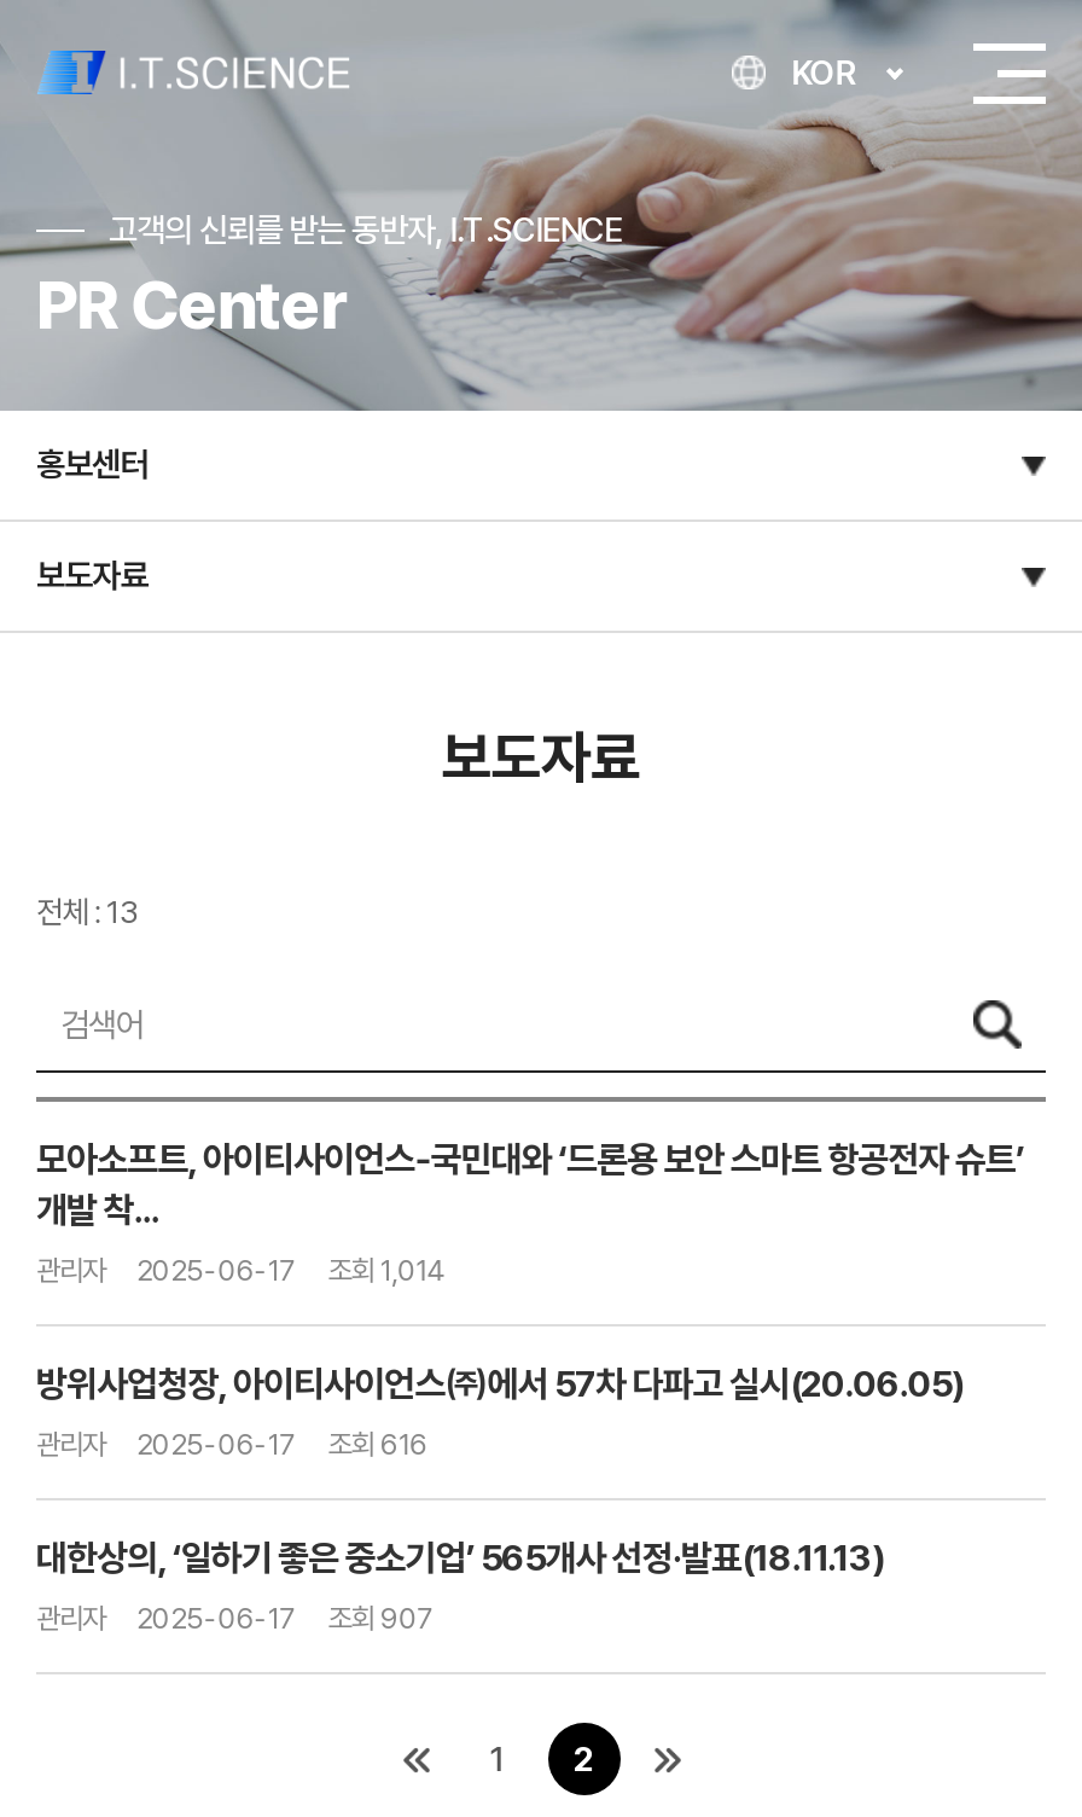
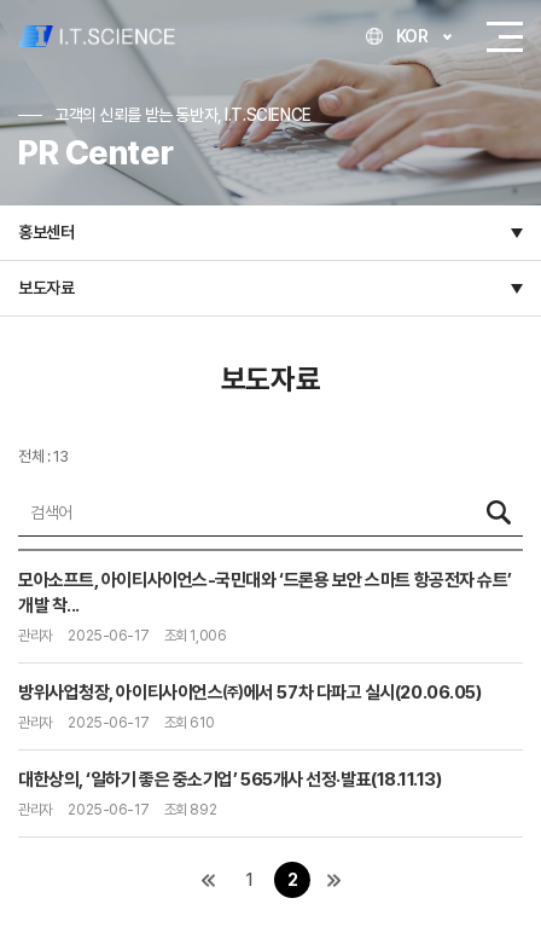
[36,1254,445,1288] 관리자 2025-06-17 조회 1,014 -> [18,627,226,644] 관리자 2025-06-17 조회 1,006
[36,1428,428,1462] 관리자 2025-06-17 조회 616 -> [18,714,214,731] 관리자 2025-06-17 조회 610
[36,1602,435,1636] 관리자 2025-06-17 조회 907 -> [18,801,216,818] 관리자 2025-06-17 조회 892

